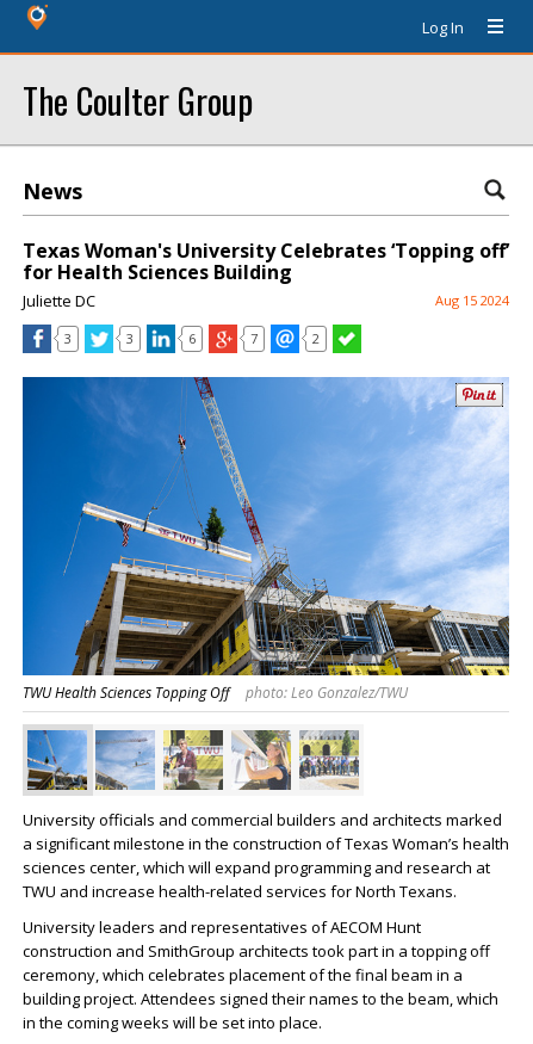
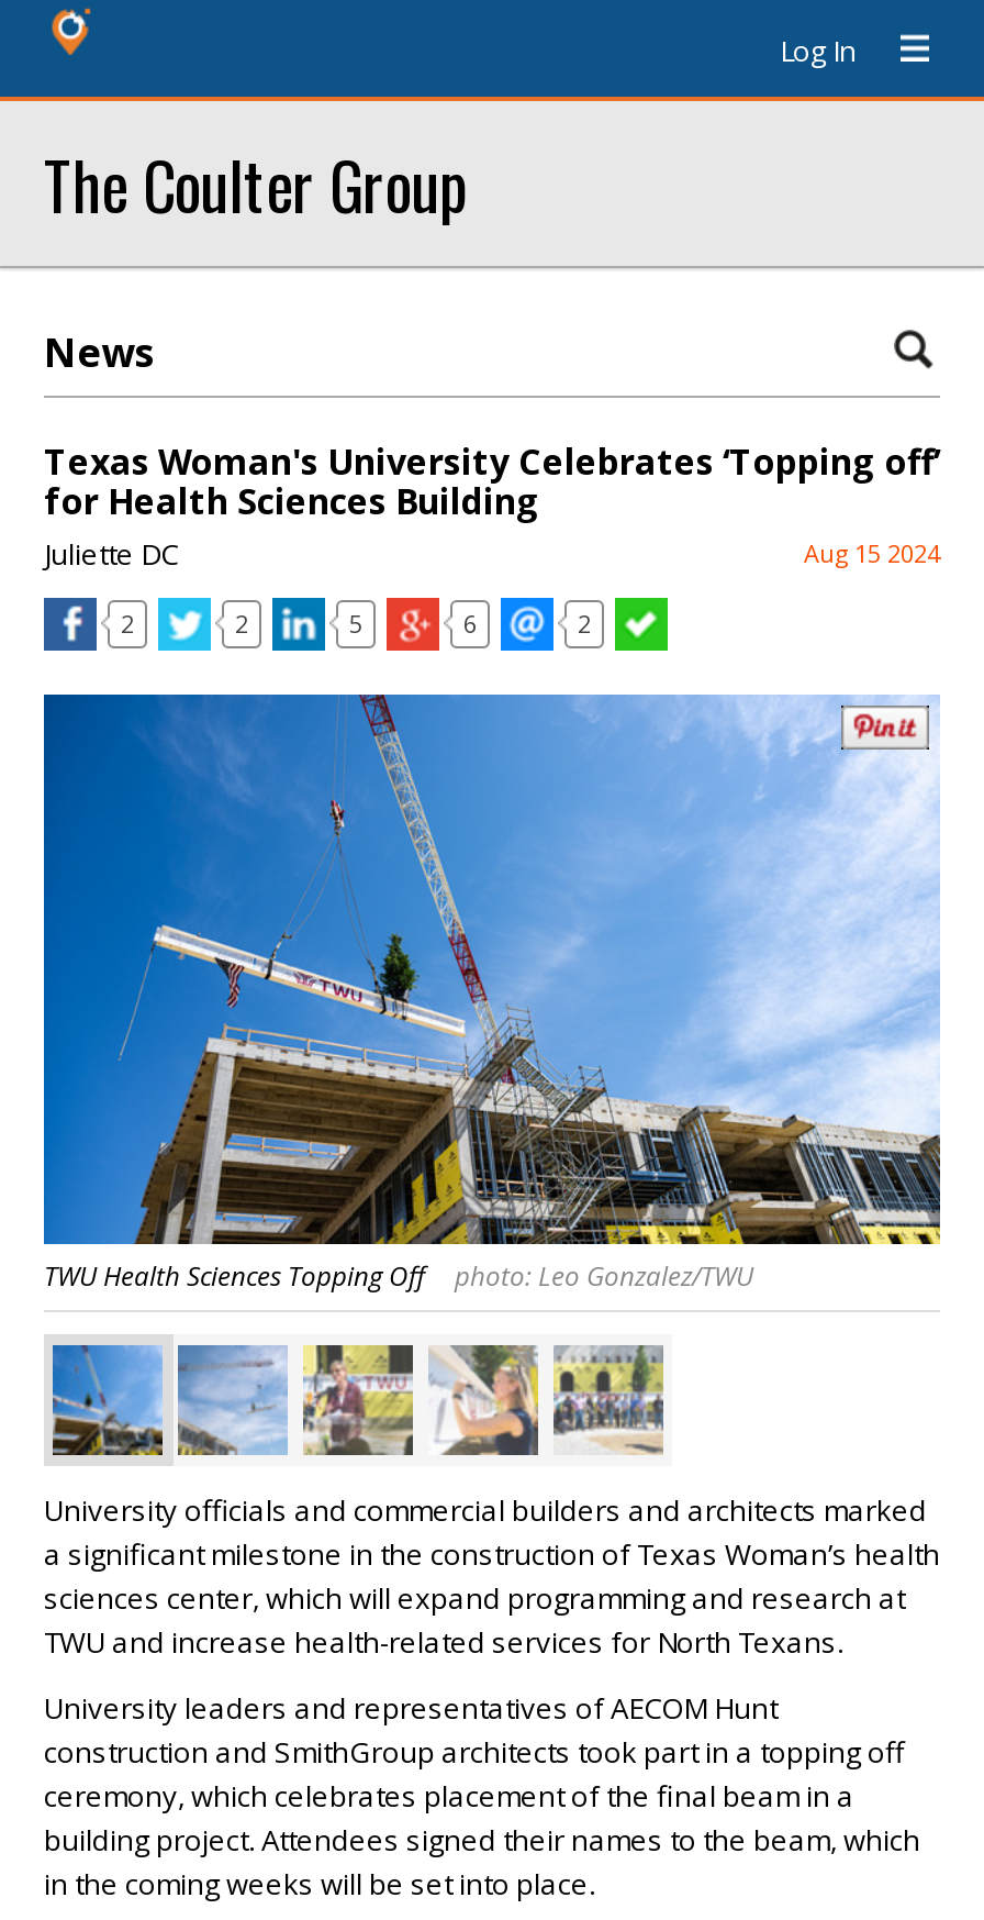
[64,329,134,347] 3 | 3 -> [121,606,362,639] 2 | 2 | 5
[250,329,258,347] 7 -> none

